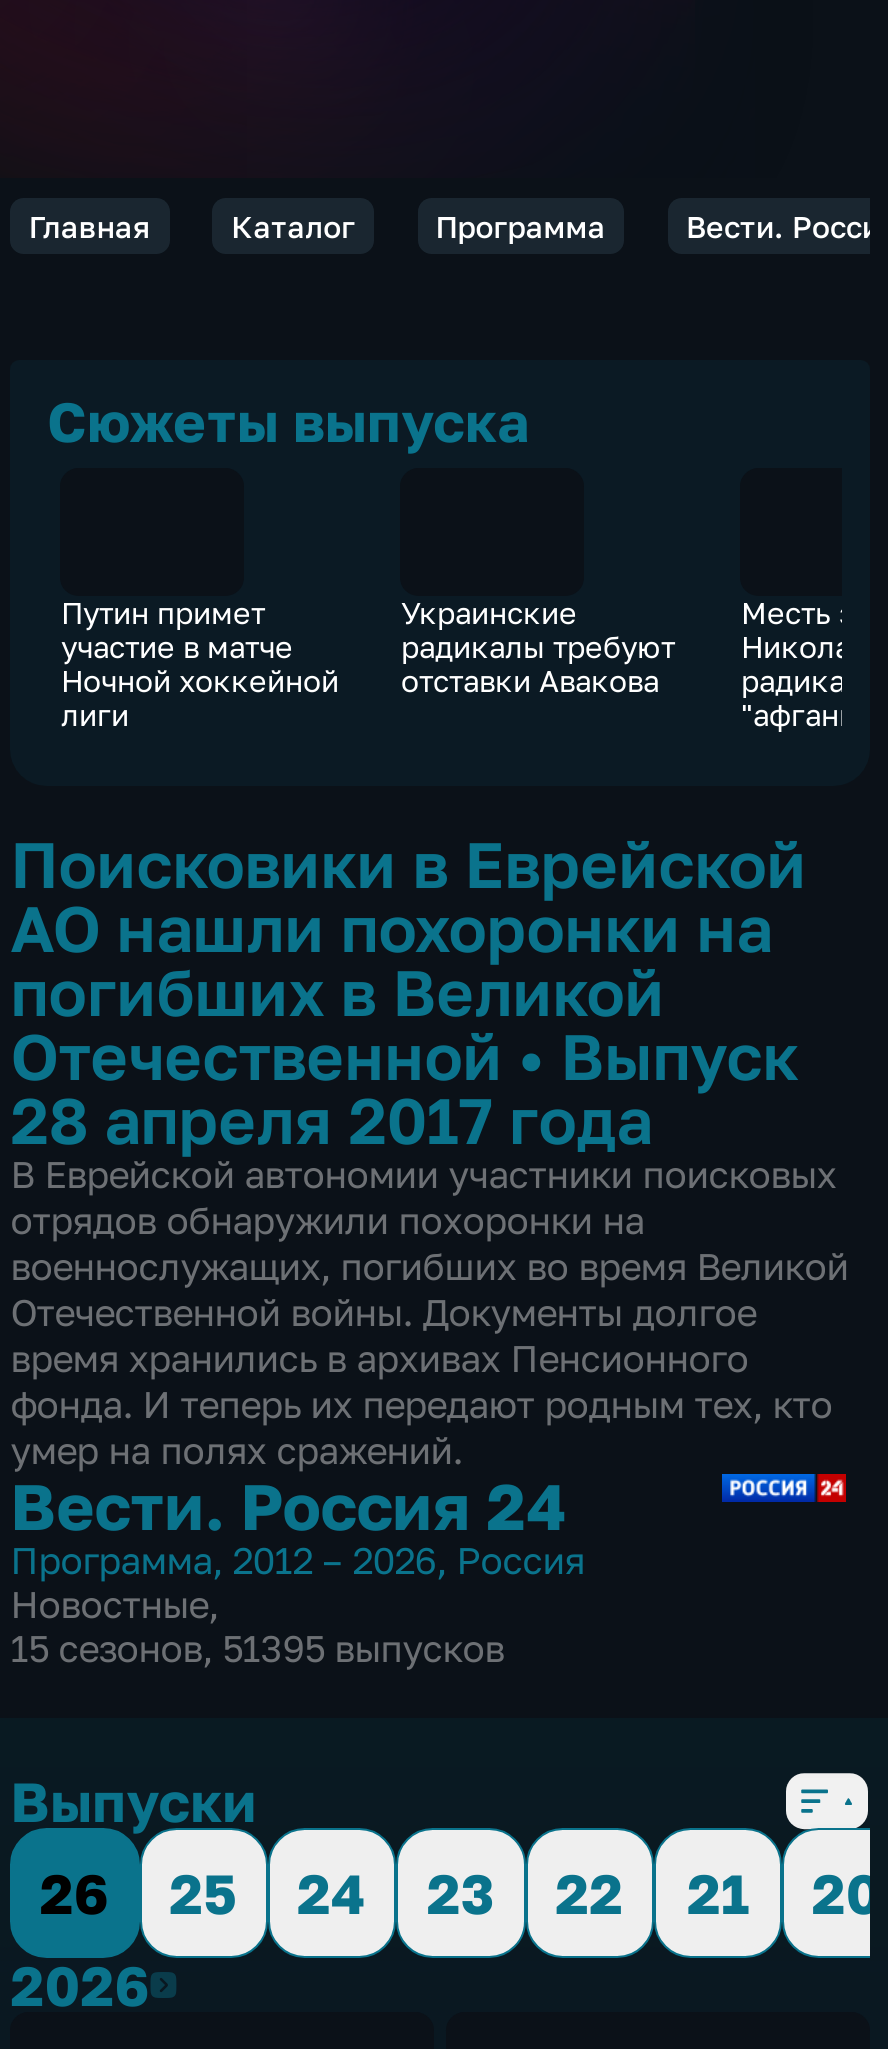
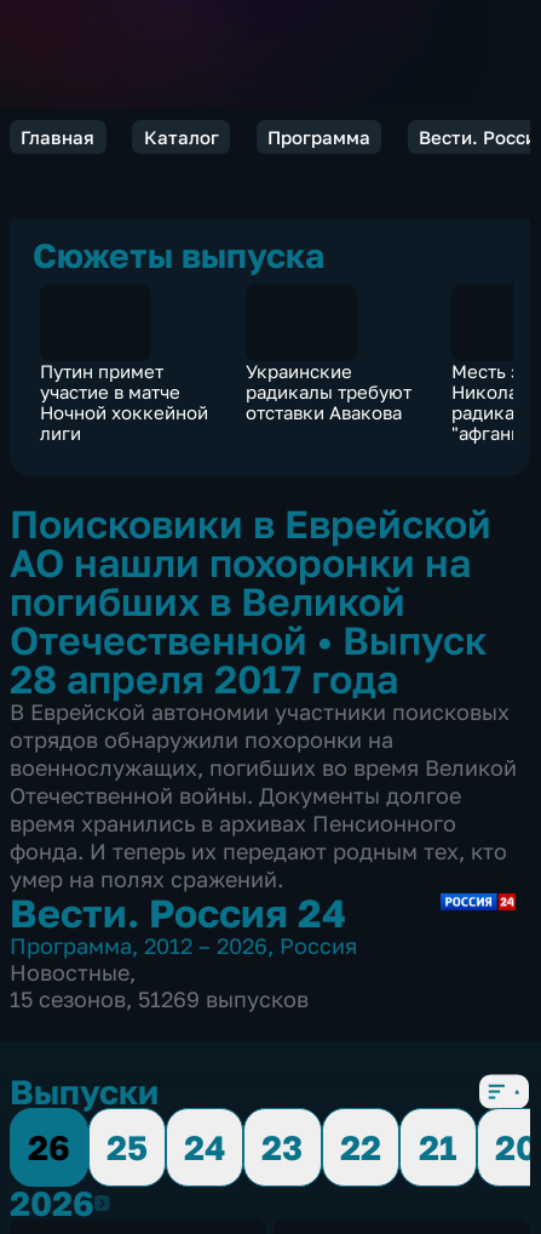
[10,1626,504,1670] 15 сезонов, 51395 выпусков -> [10,986,309,1012] 15 сезонов, 51269 выпусков

